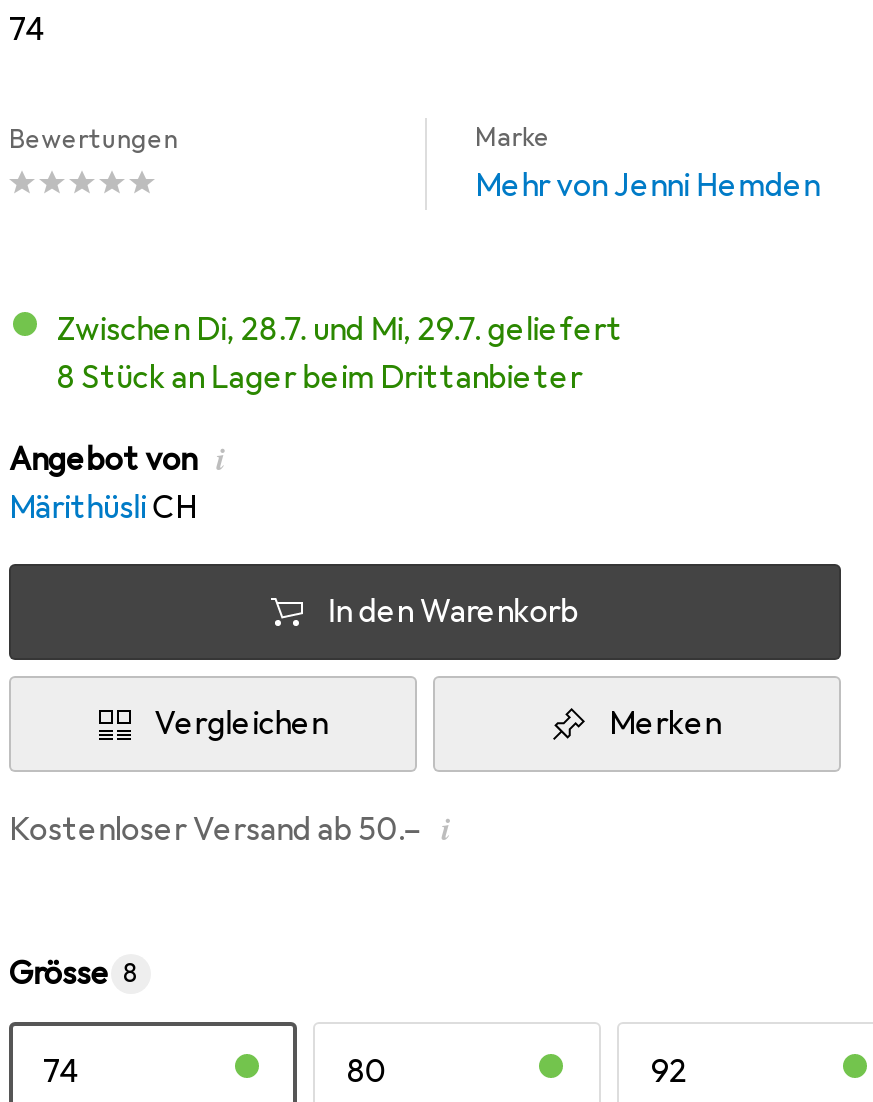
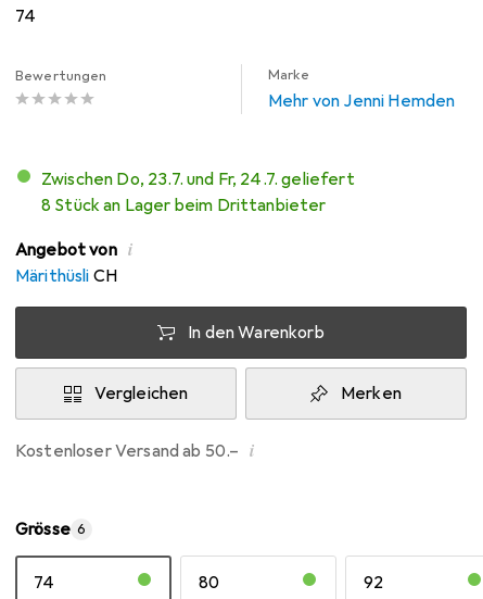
[75,310,622,350] Zwischen Di, 28.7. und Mi, 29.7. geliefert -> [51,169,355,190] Zwischen Do, 23.7. und Fr, 24.7. geliefert
[9,954,139,994] Grösse 8 -> [15,519,86,540] Grösse 6

